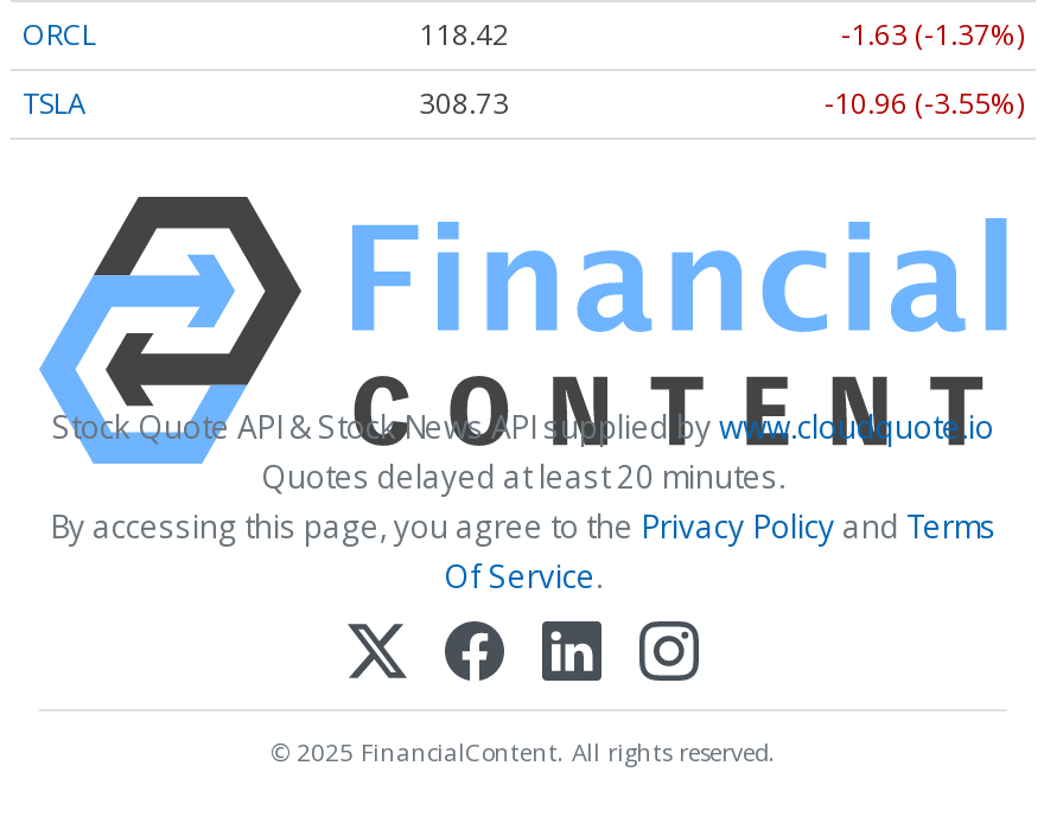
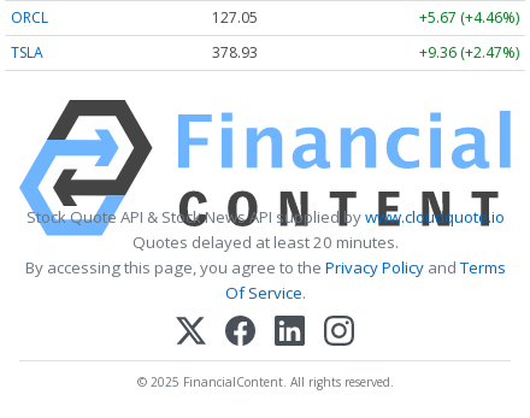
[419,15,509,55] 118.42 -> [212,8,258,28] 127.05
[841,15,1024,55] -1.63 (-1.37%) -> [419,8,519,28] +5.67 (+4.46%)
[419,84,509,124] 308.73 -> [212,43,258,63] 378.93
[825,84,1024,124] -10.96 (-3.55%) -> [419,43,519,63] +9.36 (+2.47%)

